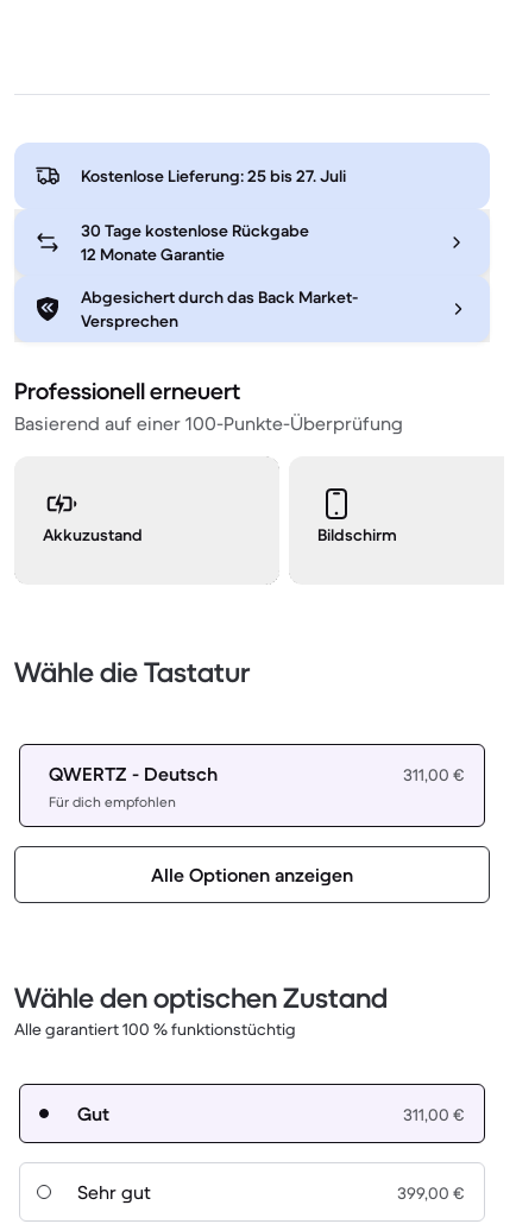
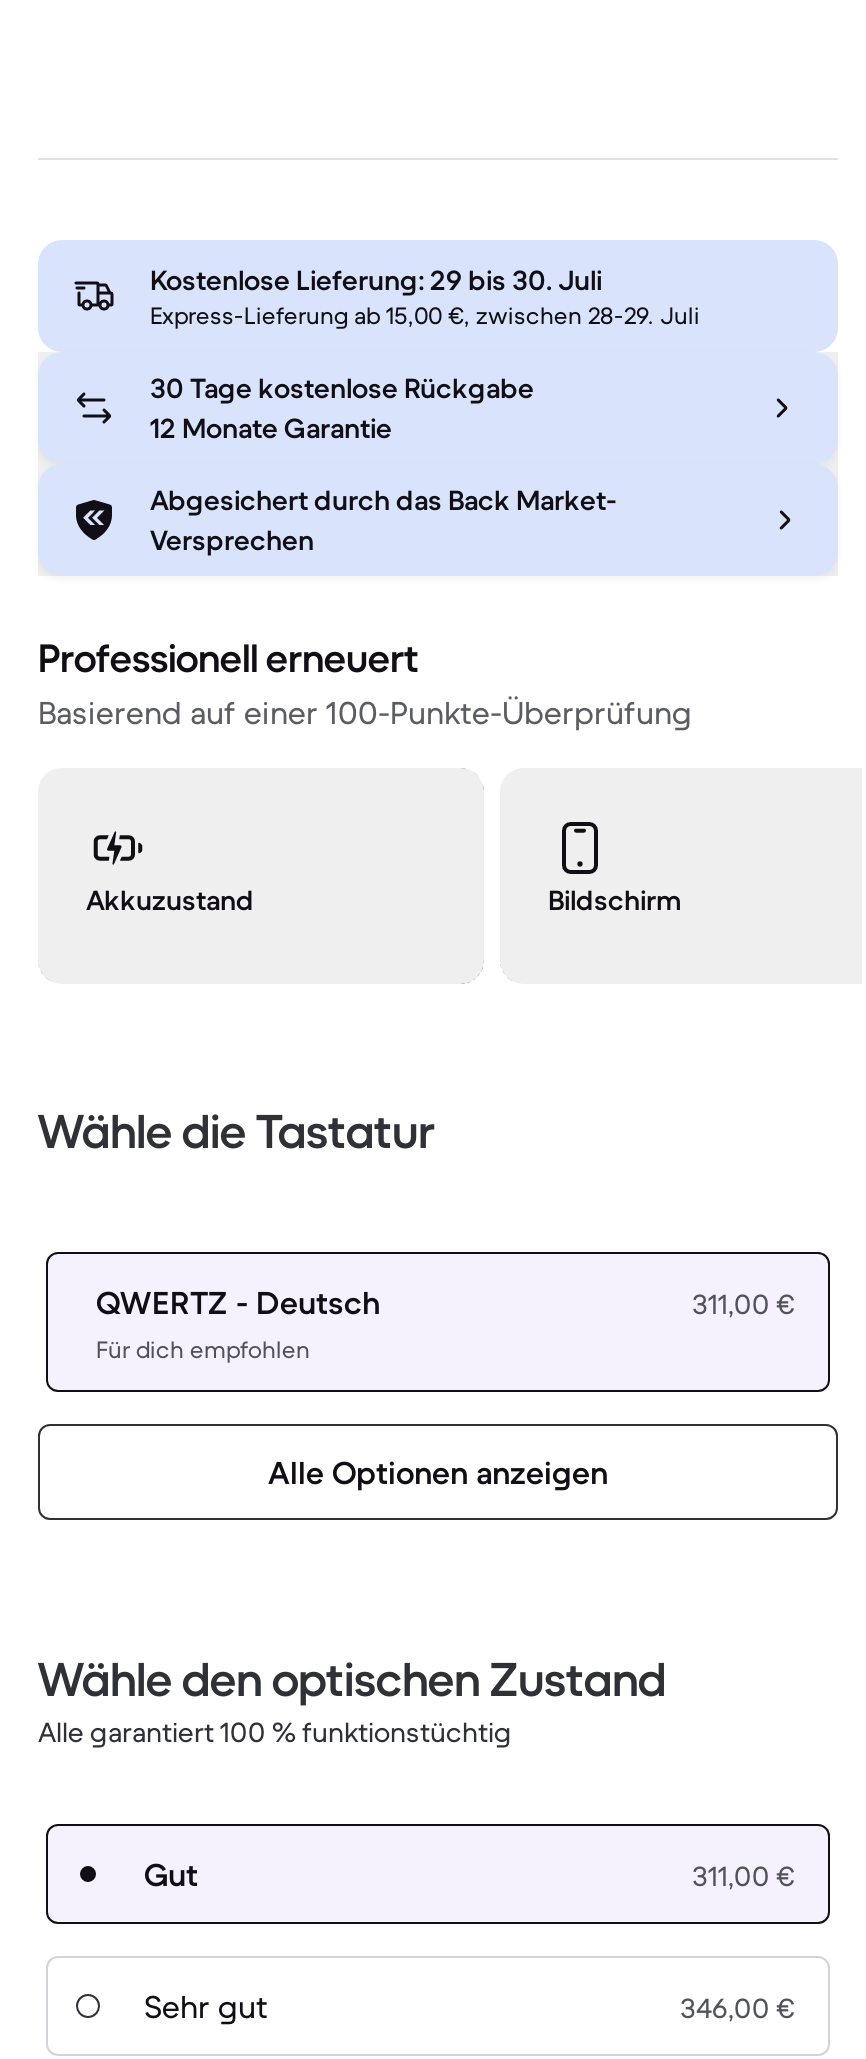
[81,166,346,187] Kostenlose Lieferung:25 bis 27. Juli -> [150,263,700,331] Kostenlose Lieferung: 29 bis 30. Juli | Express-Lieferung ab 15,00 €, zwischen 28-29. Juli
[397,1183,465,1204] 399,00 € -> [680,1991,796,2027] 346,00 €

